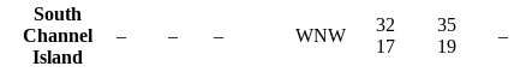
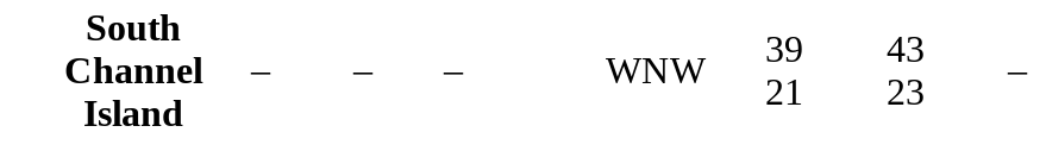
[376,14,395,35] 32 -> [765,28,803,69] 39
[437,14,456,35] 35 -> [887,28,925,69] 43
[376,36,395,56] 17 -> [765,71,803,112] 21
[437,36,456,56] 19 -> [887,71,925,112] 23

